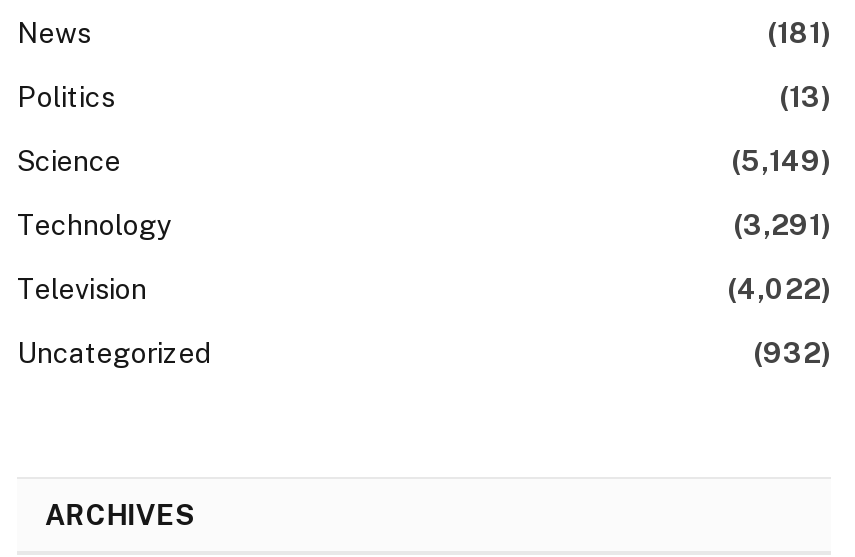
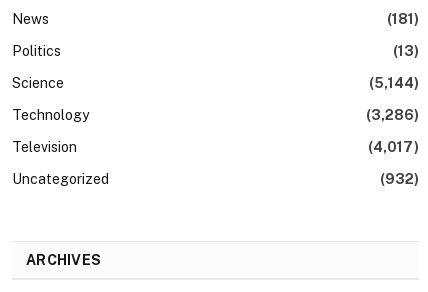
[731,146,831,178] (5,149) -> [369,75,419,91] (5,144)
[733,210,831,242] (3,291) -> [366,107,419,123] (3,286)
[727,274,831,306] (4,022) -> [368,139,419,155] (4,017)

